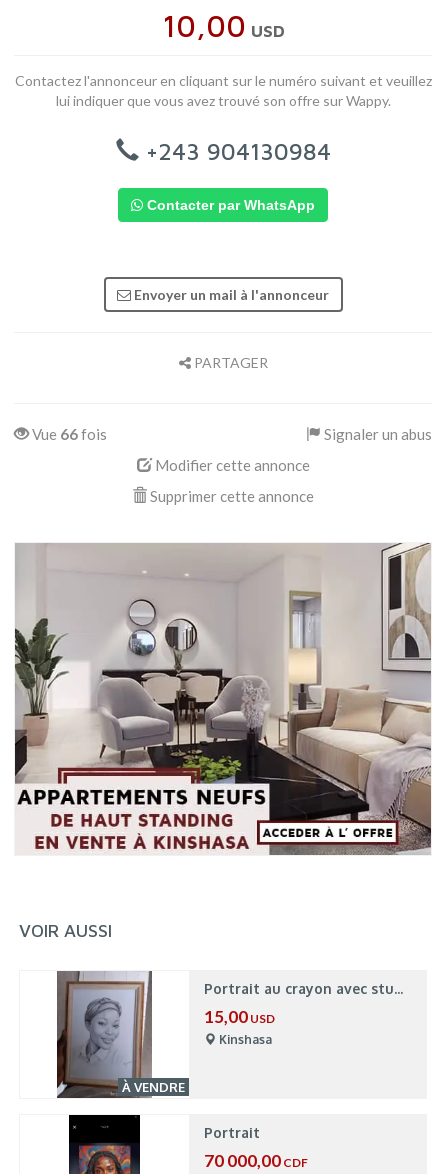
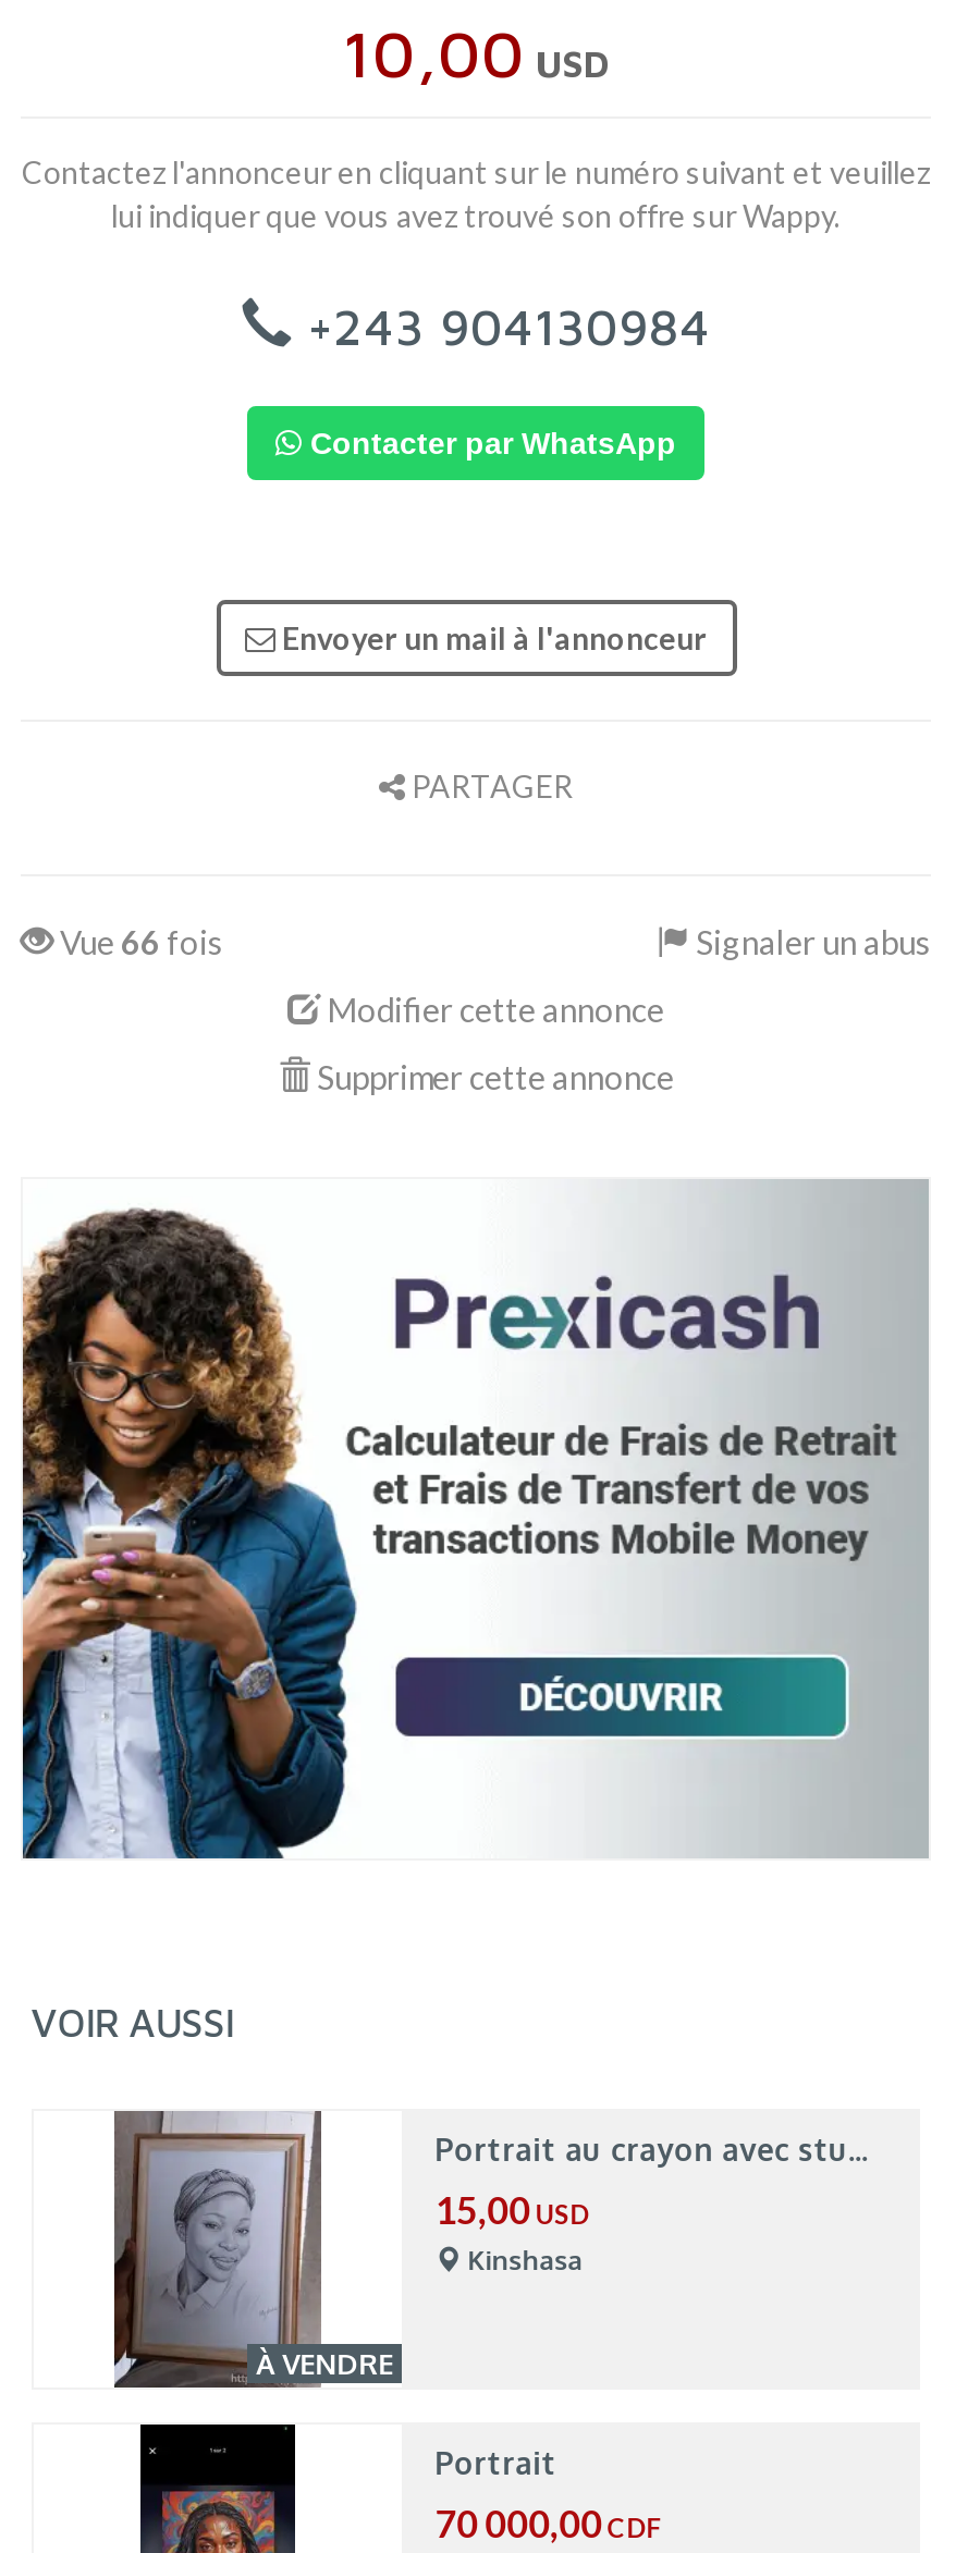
[14,543,431,856] [image] -> [21,1179,929,1861] [image]

